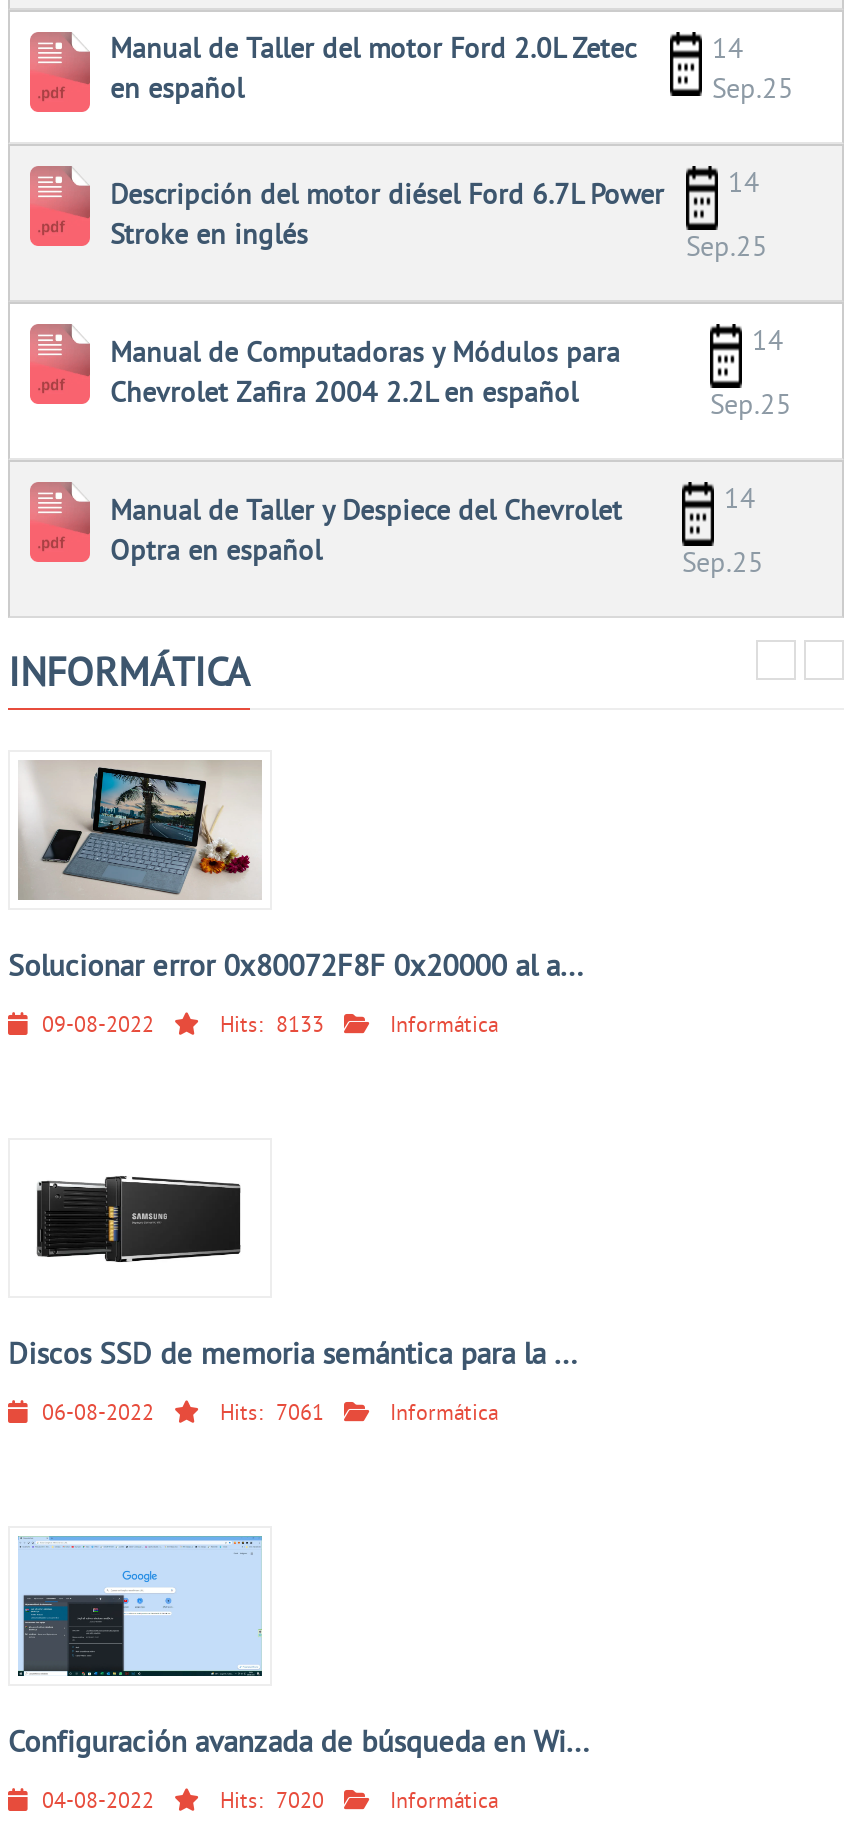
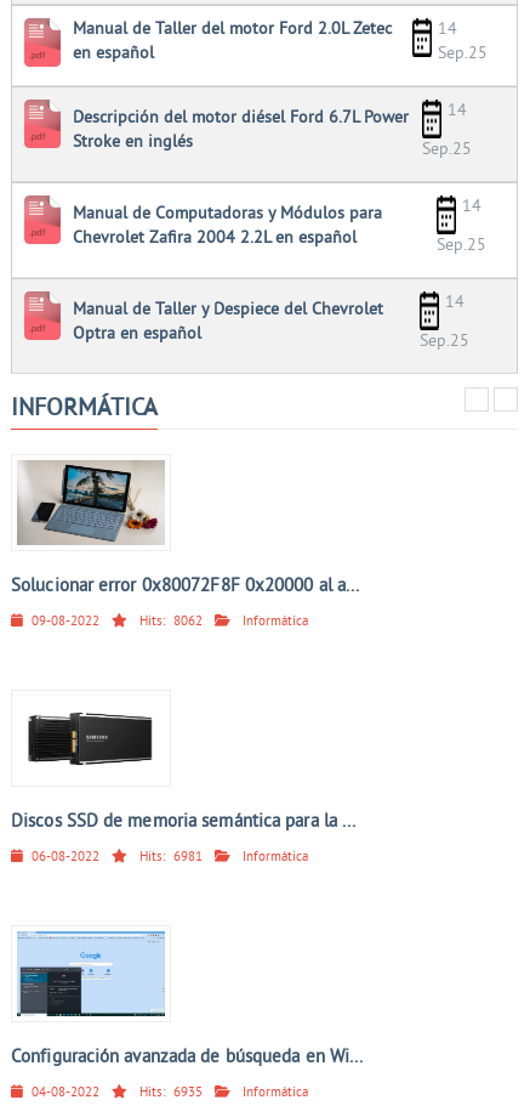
[220,1011,324,1039] Hits: 8133 -> [139,613,203,630] Hits: 8062
[220,1399,324,1427] Hits: 7061 -> [139,848,203,865] Hits: 6981
[220,1787,324,1815] Hits: 7020 -> [139,1084,203,1101] Hits: 6935

